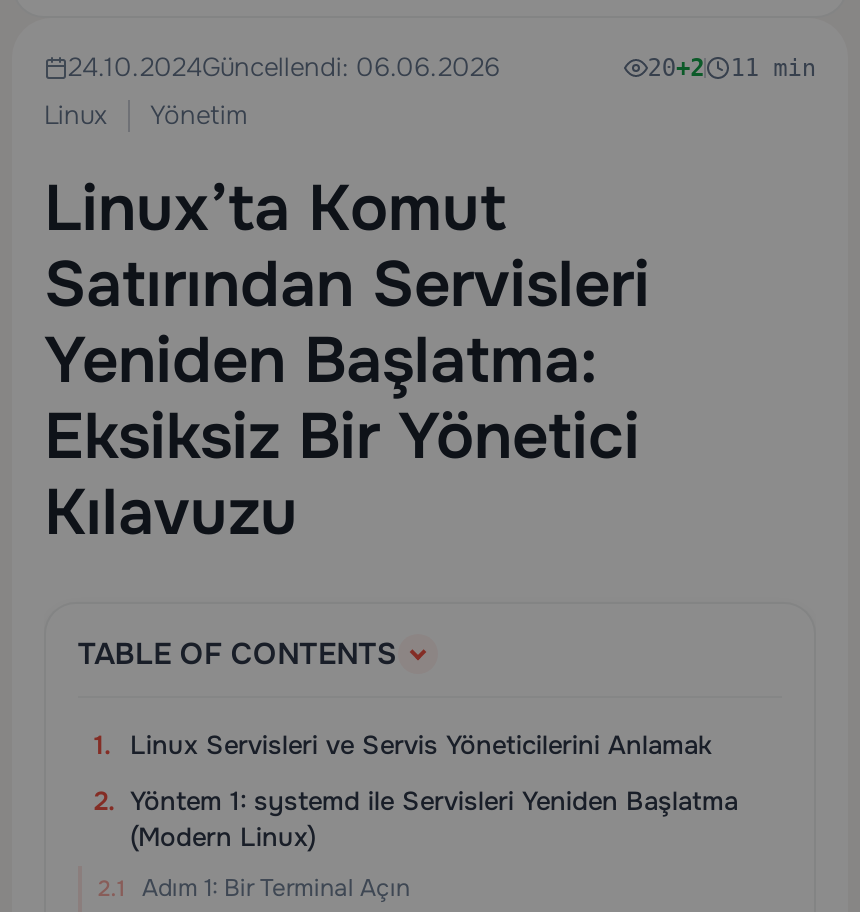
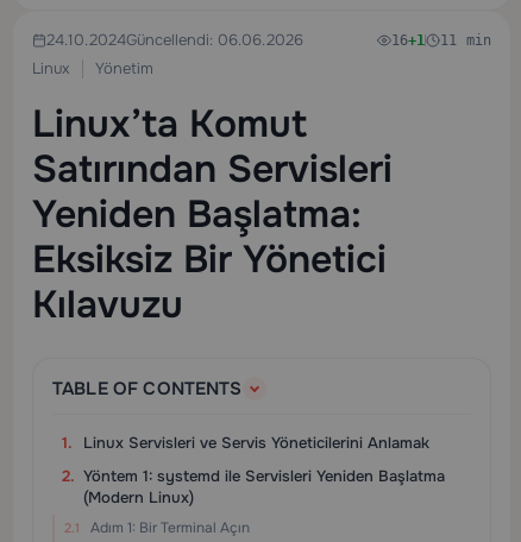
[648,53,816,81] 20+2 11 min -> [391,31,491,48] 16+1 11 min

